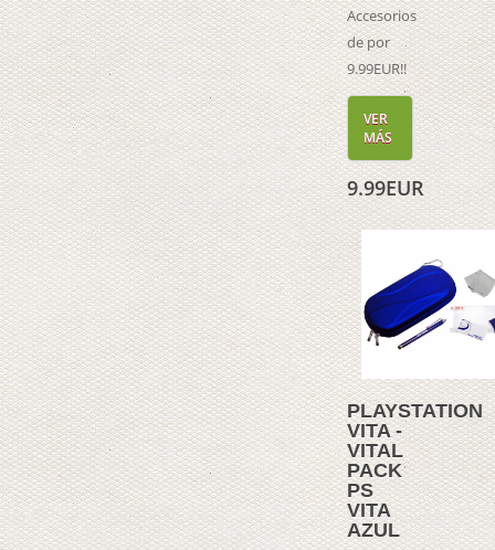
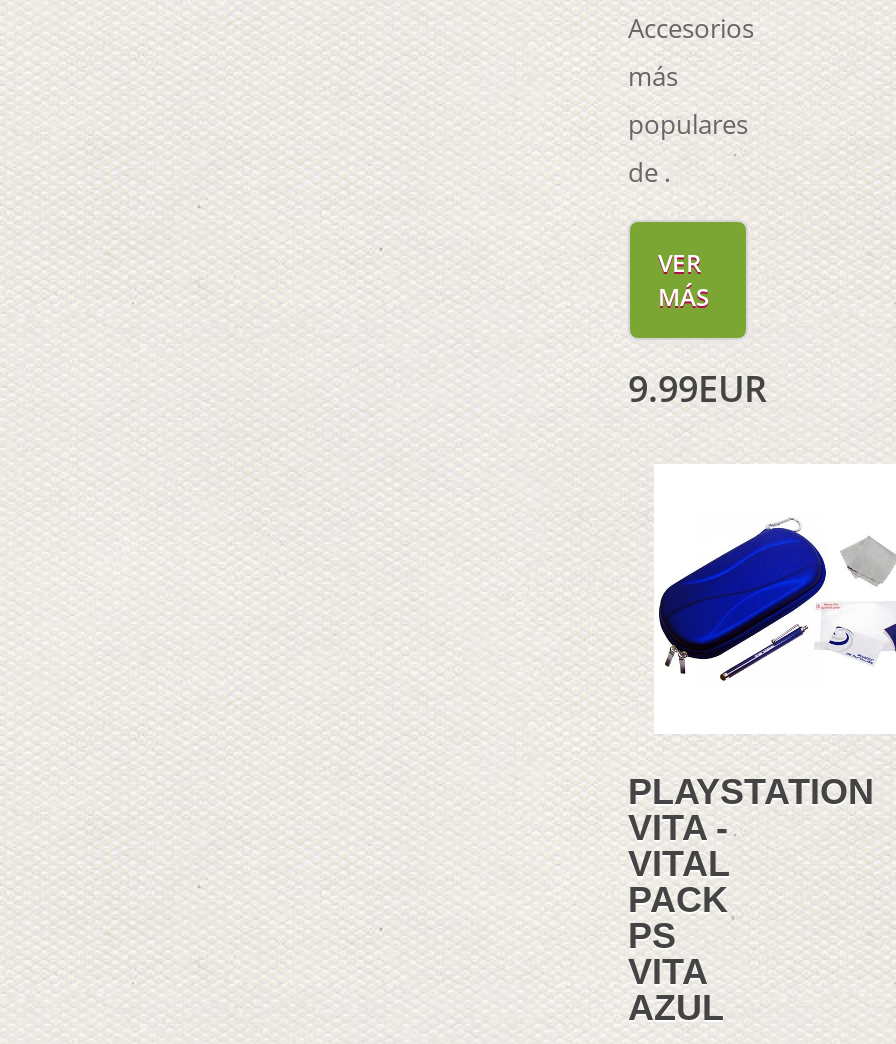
[347,32,407,78] de por | 9.99EUR!! -> [628,58,748,190] más | populares | de .

